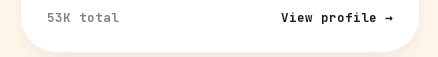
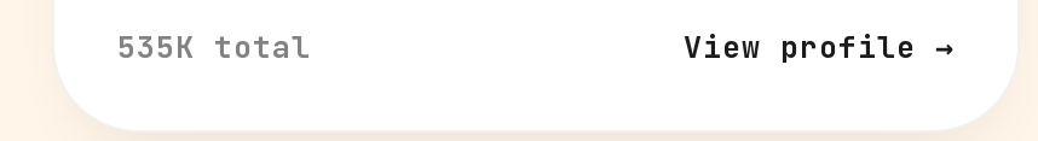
[47,9,119,26] 53K total -> [117,27,311,67] 535K total

